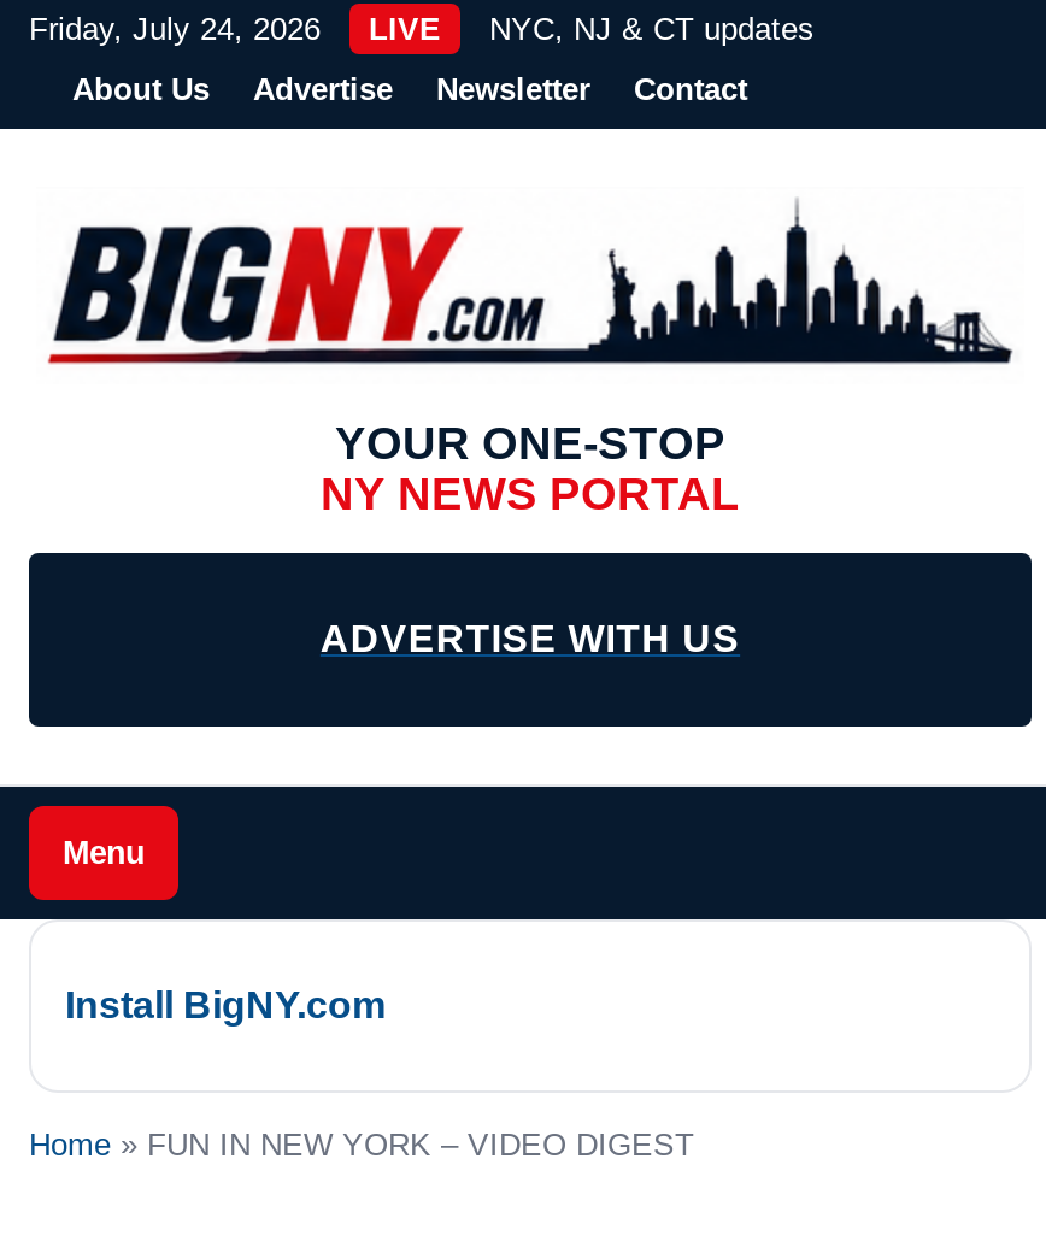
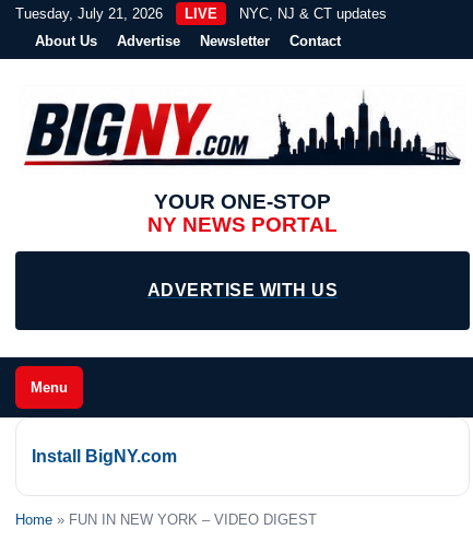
[29,11,815,47] Friday, July 24, 2026 LIVE NYC, NJ & CT updates -> [15,5,387,22] Tuesday, July 21, 2026 LIVE NYC, NJ & CT updates

